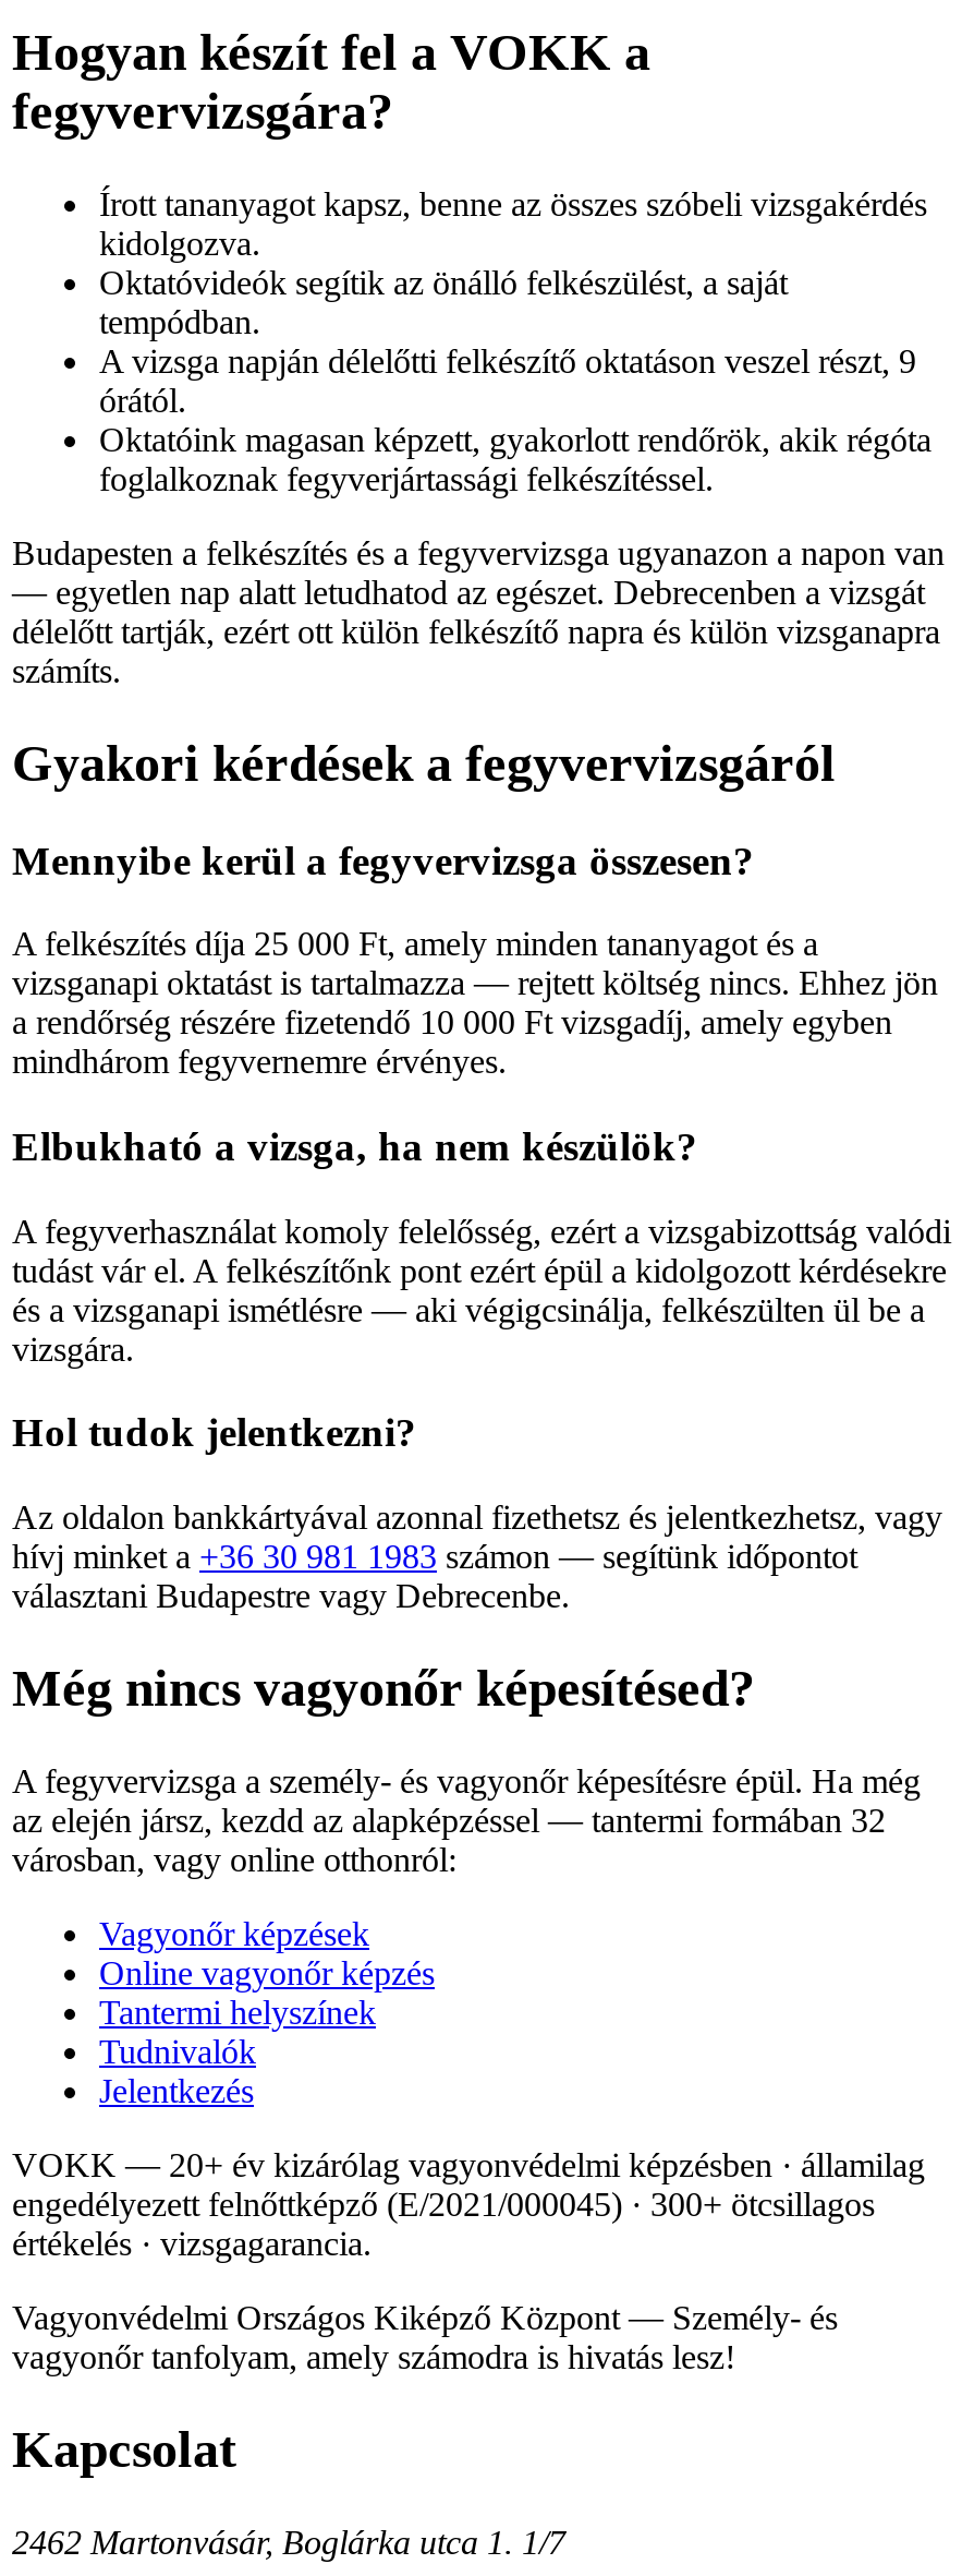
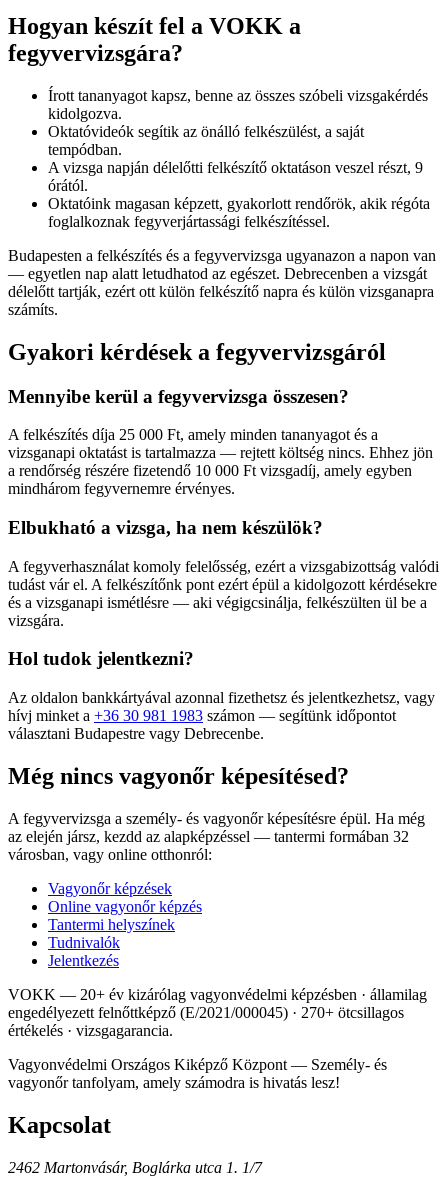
[12,2185,875,2222] engedélyezett felnőttképző (E/2021/000045) · 300+ ötcsillagos -> [8,1004,404,1021] engedélyezett felnőttképző (E/2021/000045) · 270+ ötcsillagos

